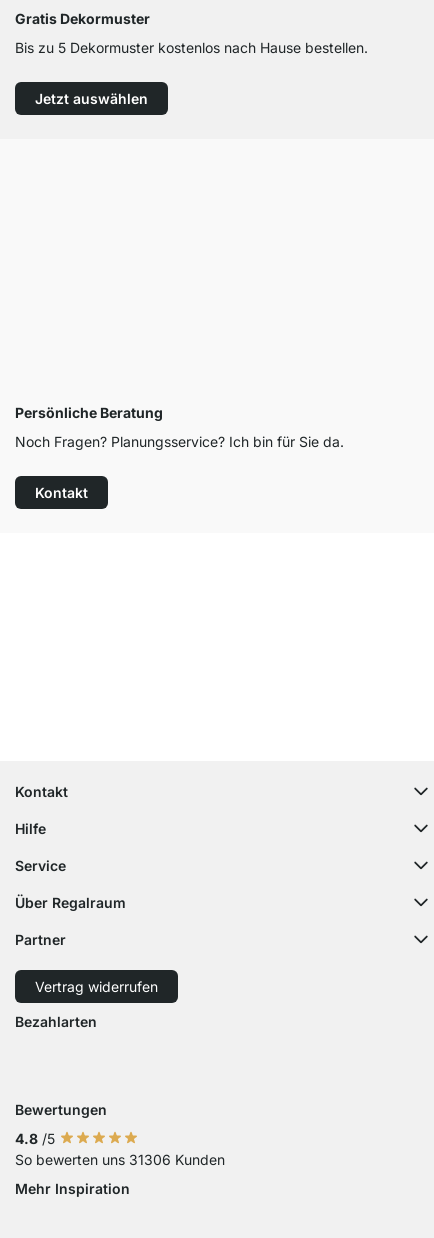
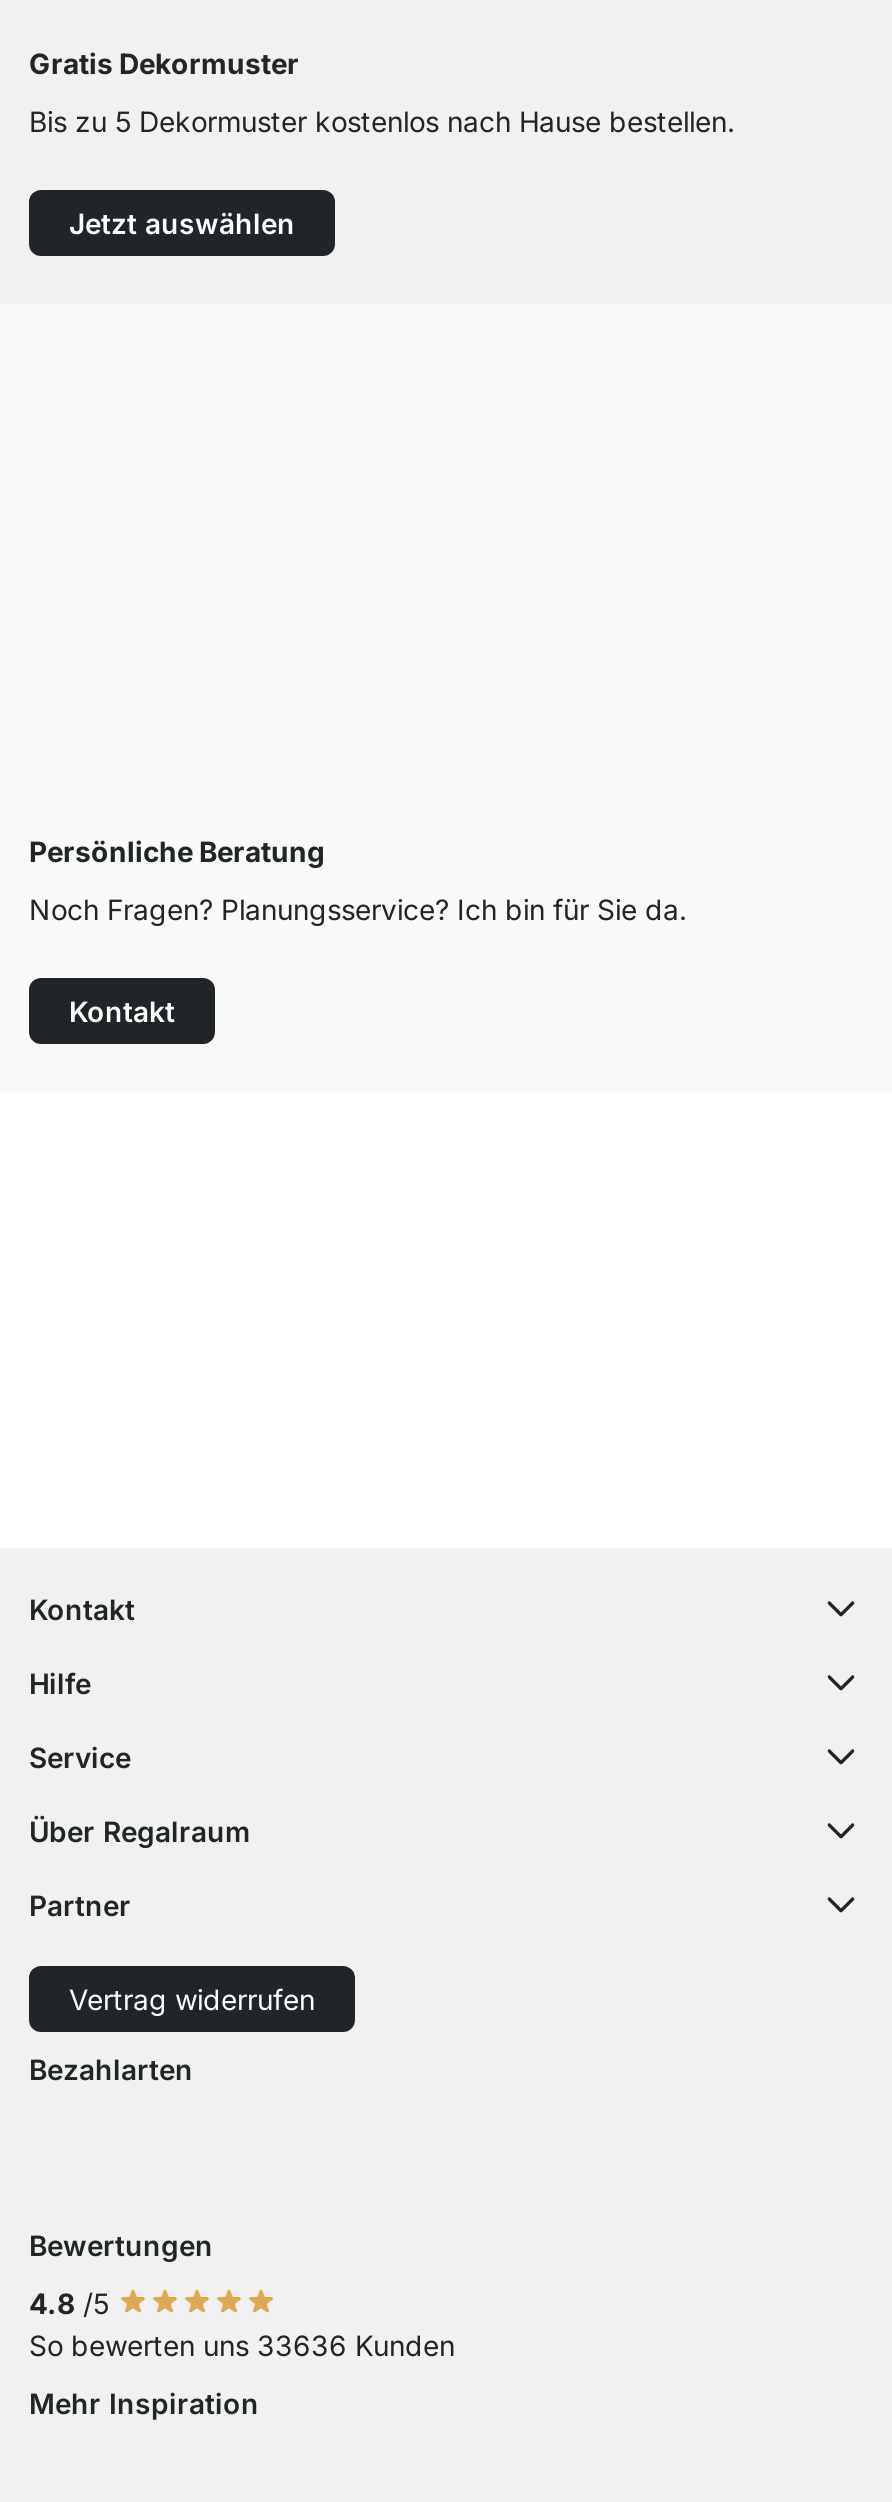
[15,1151,225,1168] So bewerten uns 31306 Kunden -> [29,2328,455,2362] So bewerten uns 33636 Kunden

